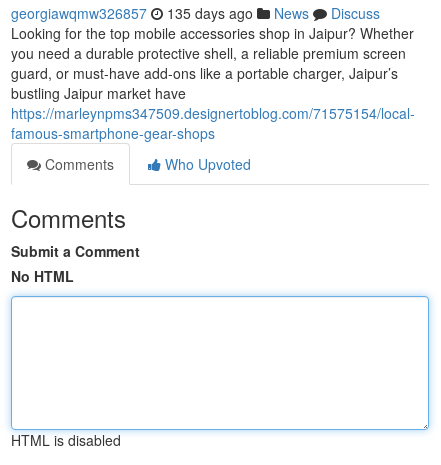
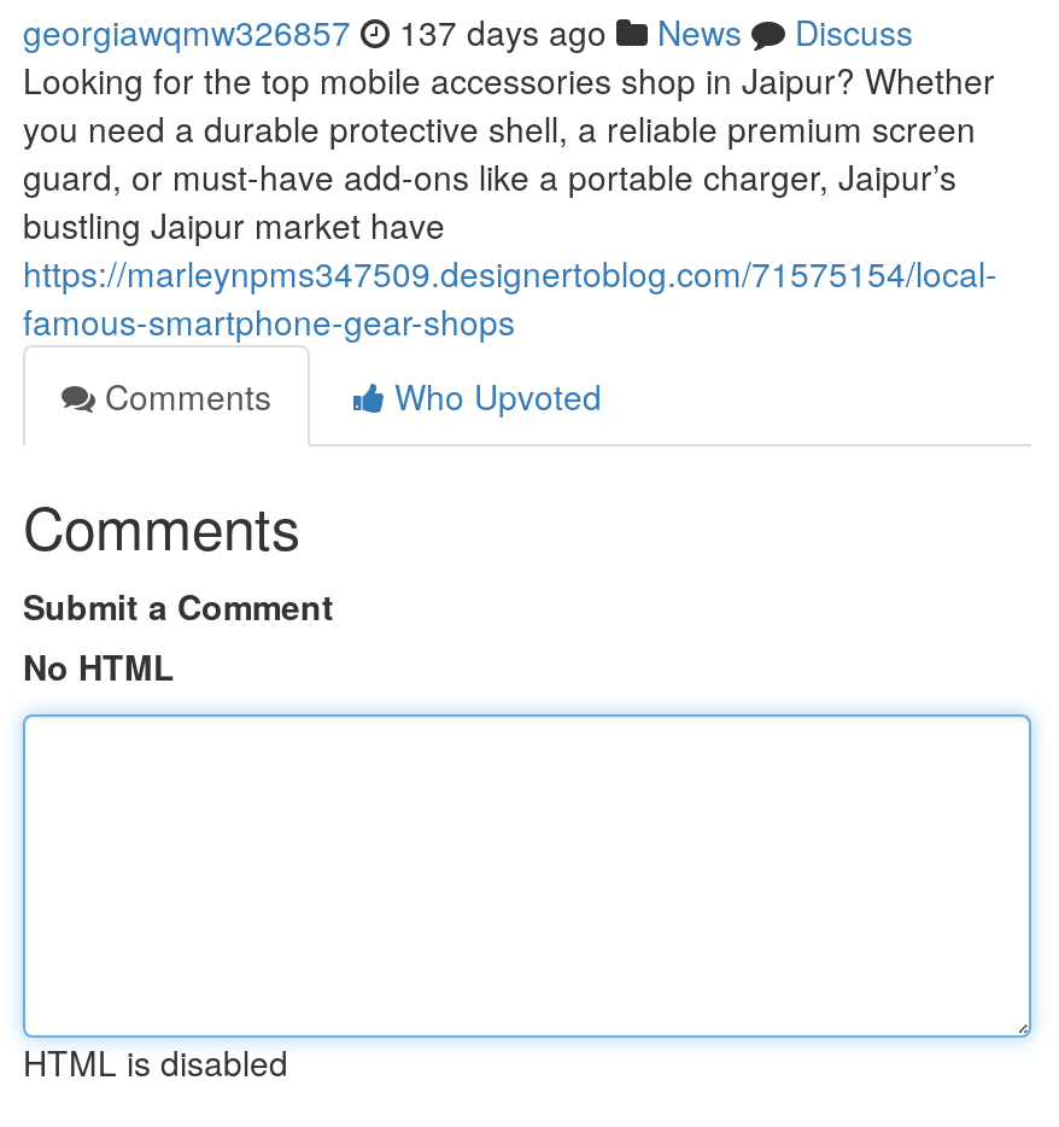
[11,3,380,23] georgiawqmw326857 135 days ago News Discuss -> [23,7,913,56] georgiawqmw326857 137 days ago News Discuss

